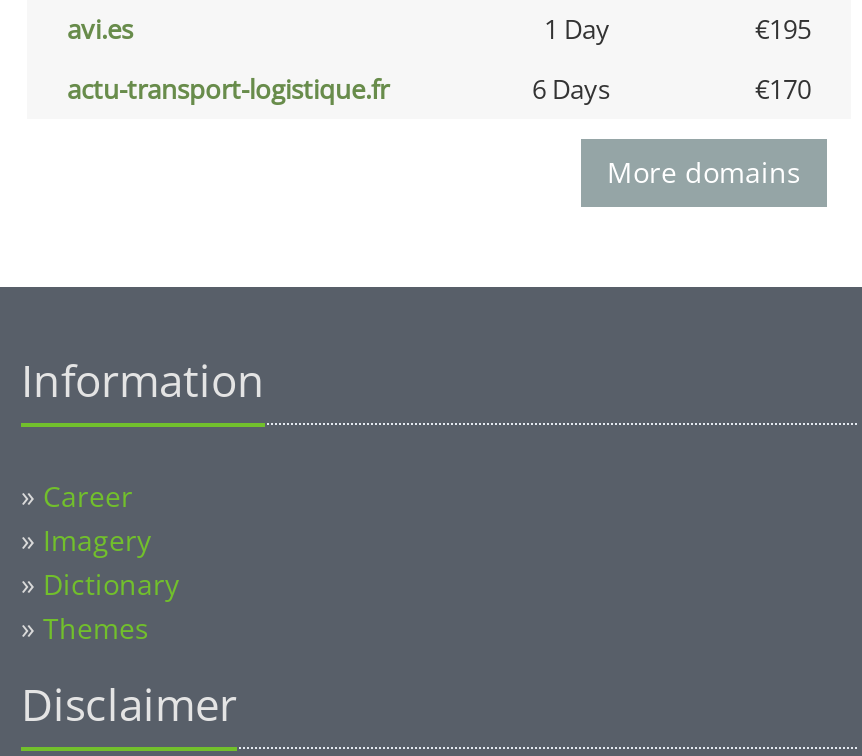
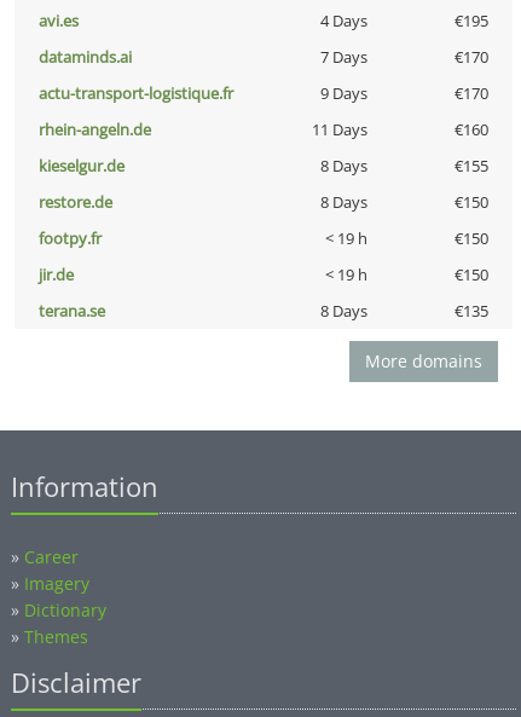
[544,11,610,47] 1 Day -> [320,10,367,31] 4 Days
moved [67,71,389,107] -> [39,82,233,104]: actu-transport-logistique.fr
[532,71,610,107] 6 Days -> [39,46,367,68] dataminds.ai | 7 Days
none -> [39,82,488,322] 9 Days | €170 | rhein-angeln.de | 11 Days | €160 | kieselgur.de | 8 Days | €155 | restore.de | 8 Days | €150 | footpy.fr | < 19 h | €150 | jir.de | < 19 h | €150 | terana.se | 8 Days | €135

